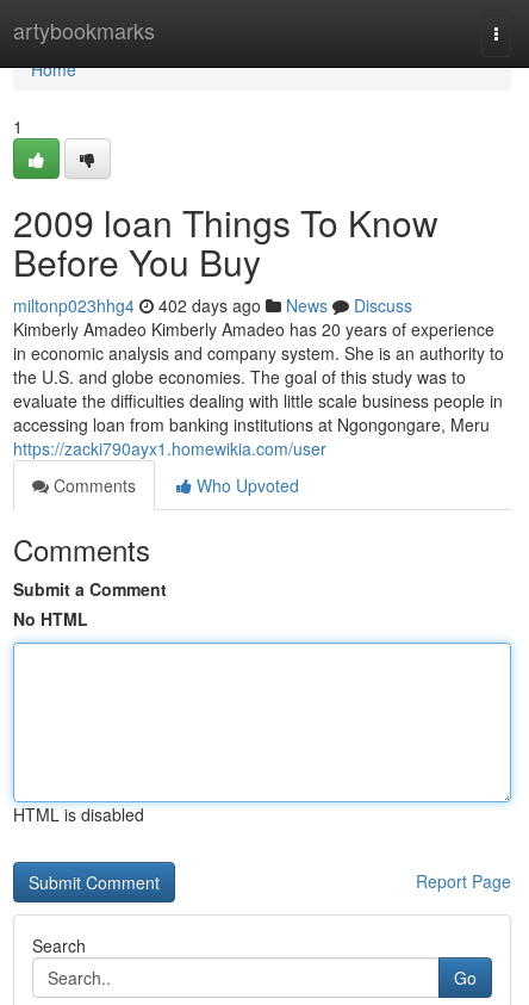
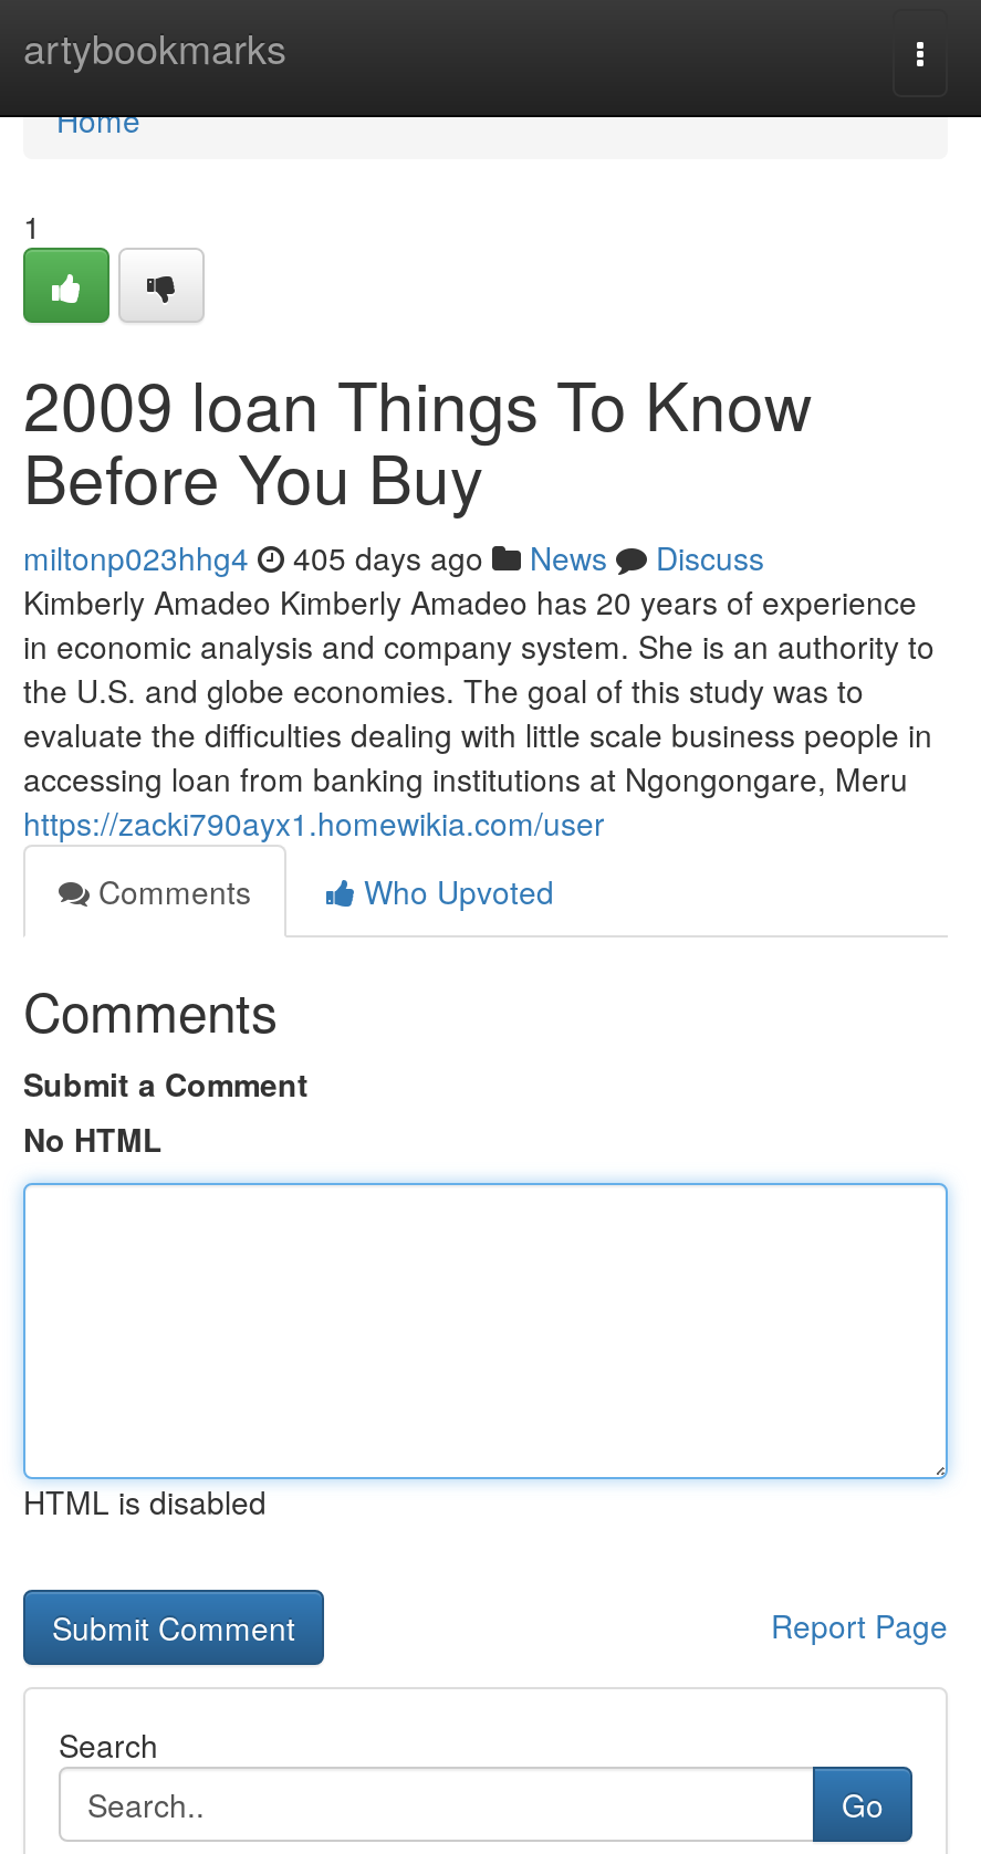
[13,293,412,317] miltonp023hhg4 402 days ago News Discuss -> [23,535,764,579] miltonp023hhg4 405 days ago News Discuss

